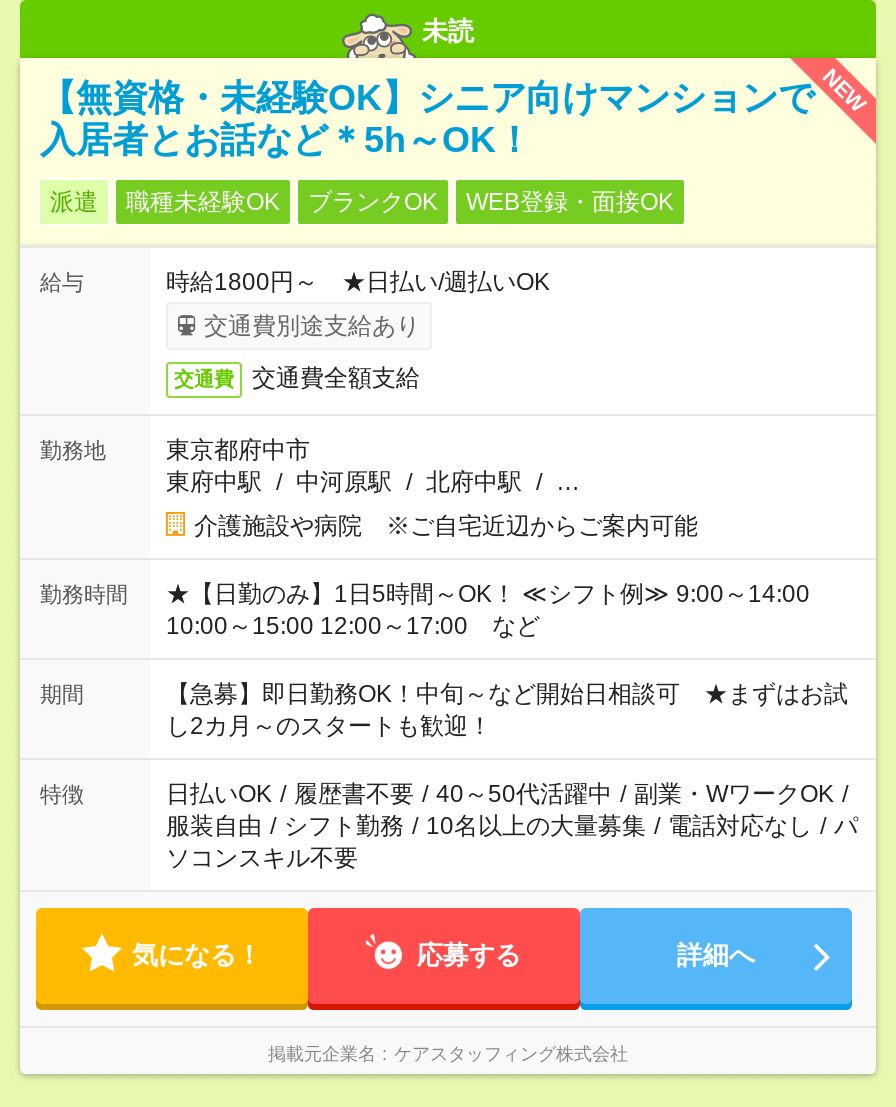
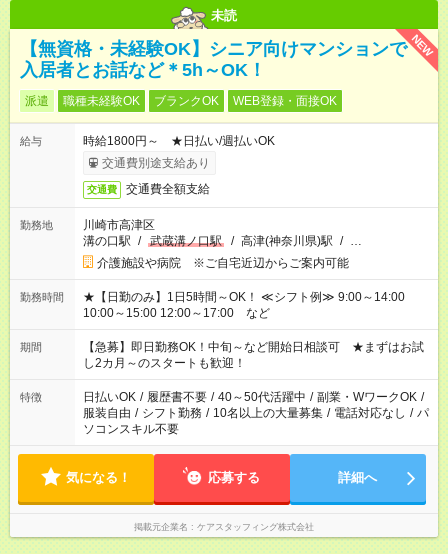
[166,436,580,496] 東京都府中市 | 東府中駅 / 中河原駅 / 北府中駅 / … -> [83,218,362,248] 川崎市高津区 | 溝の口駅 / 武蔵溝ノ口駅 / 高津(神奈川県)駅 / …

